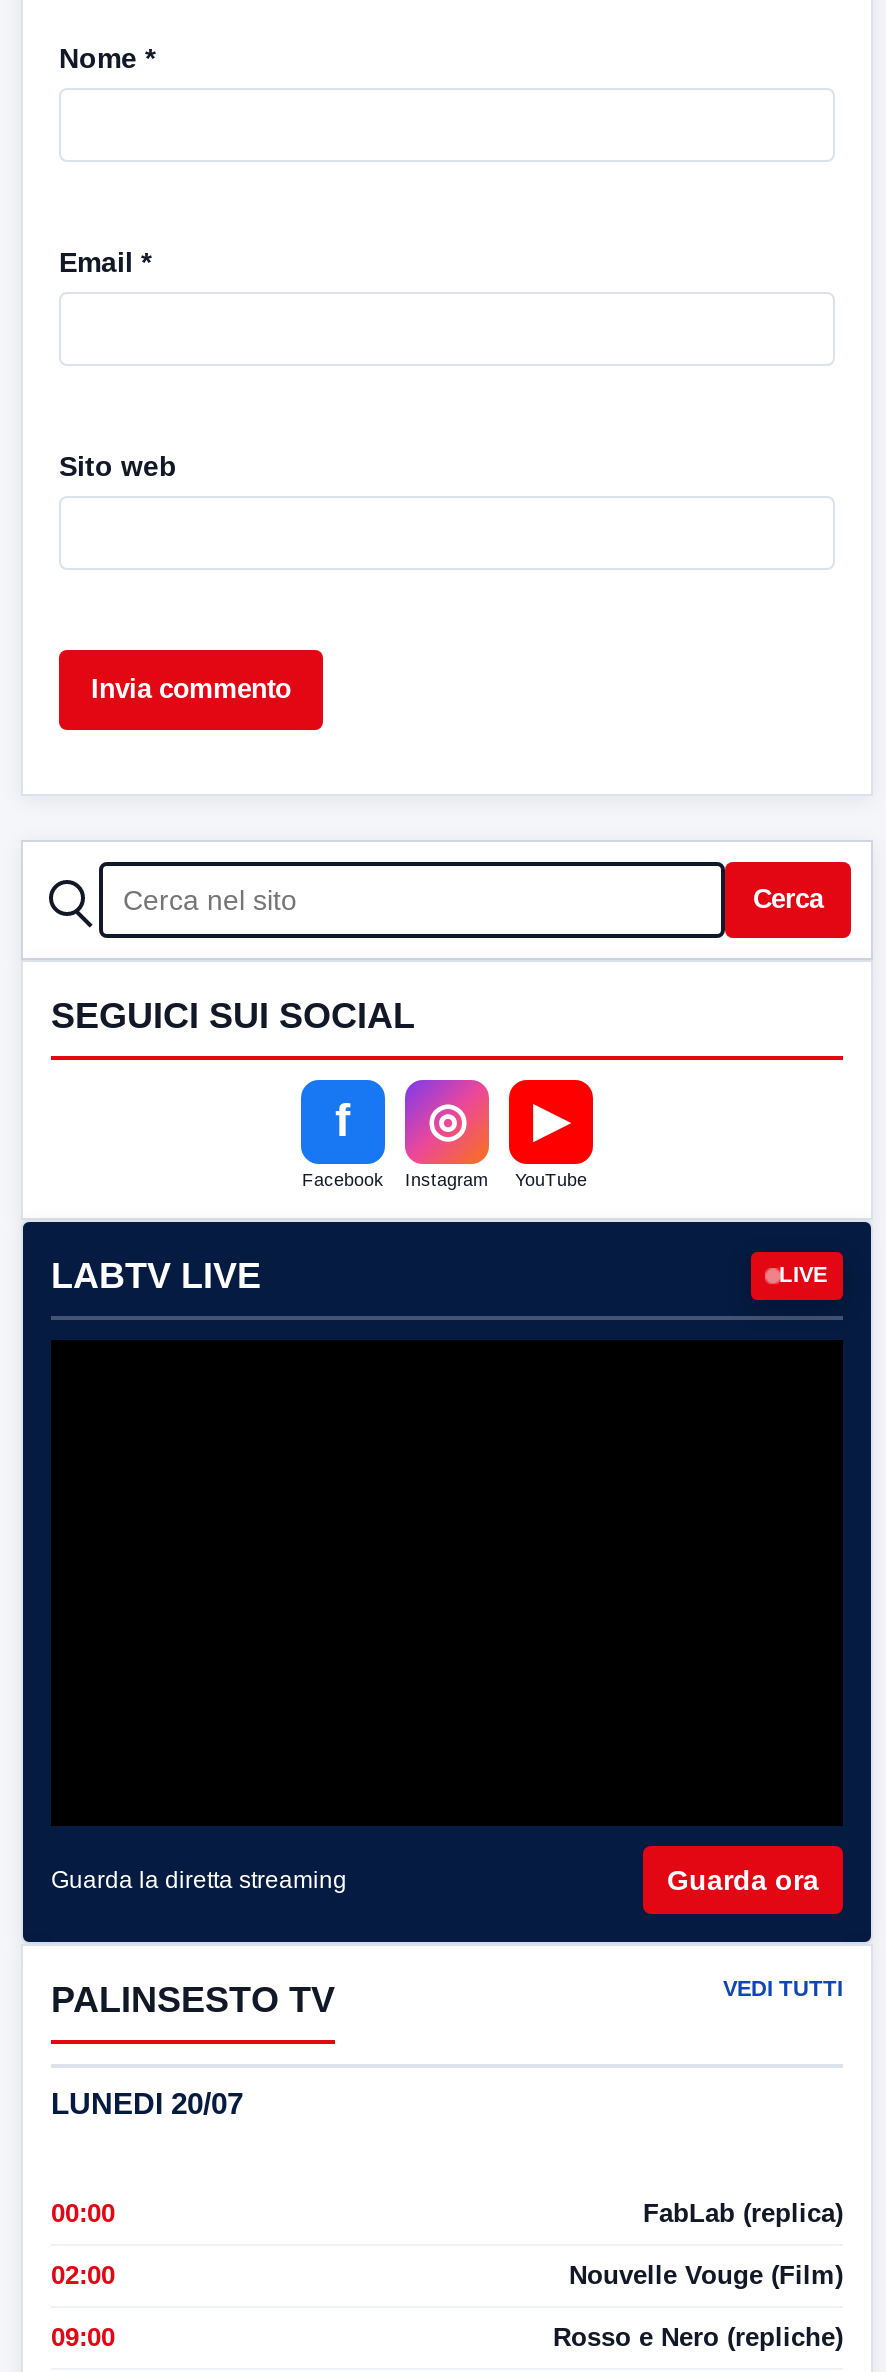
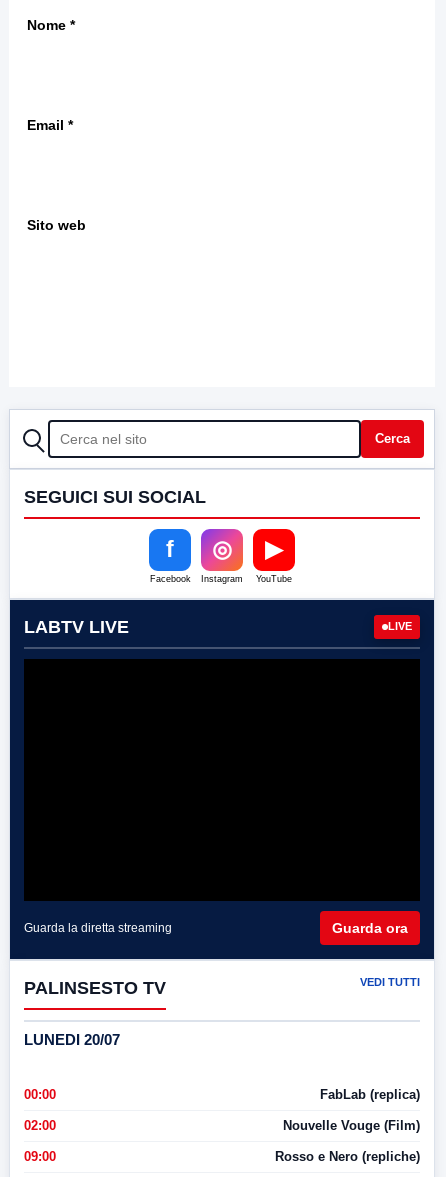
[57,648,325,732] [image] -> none

